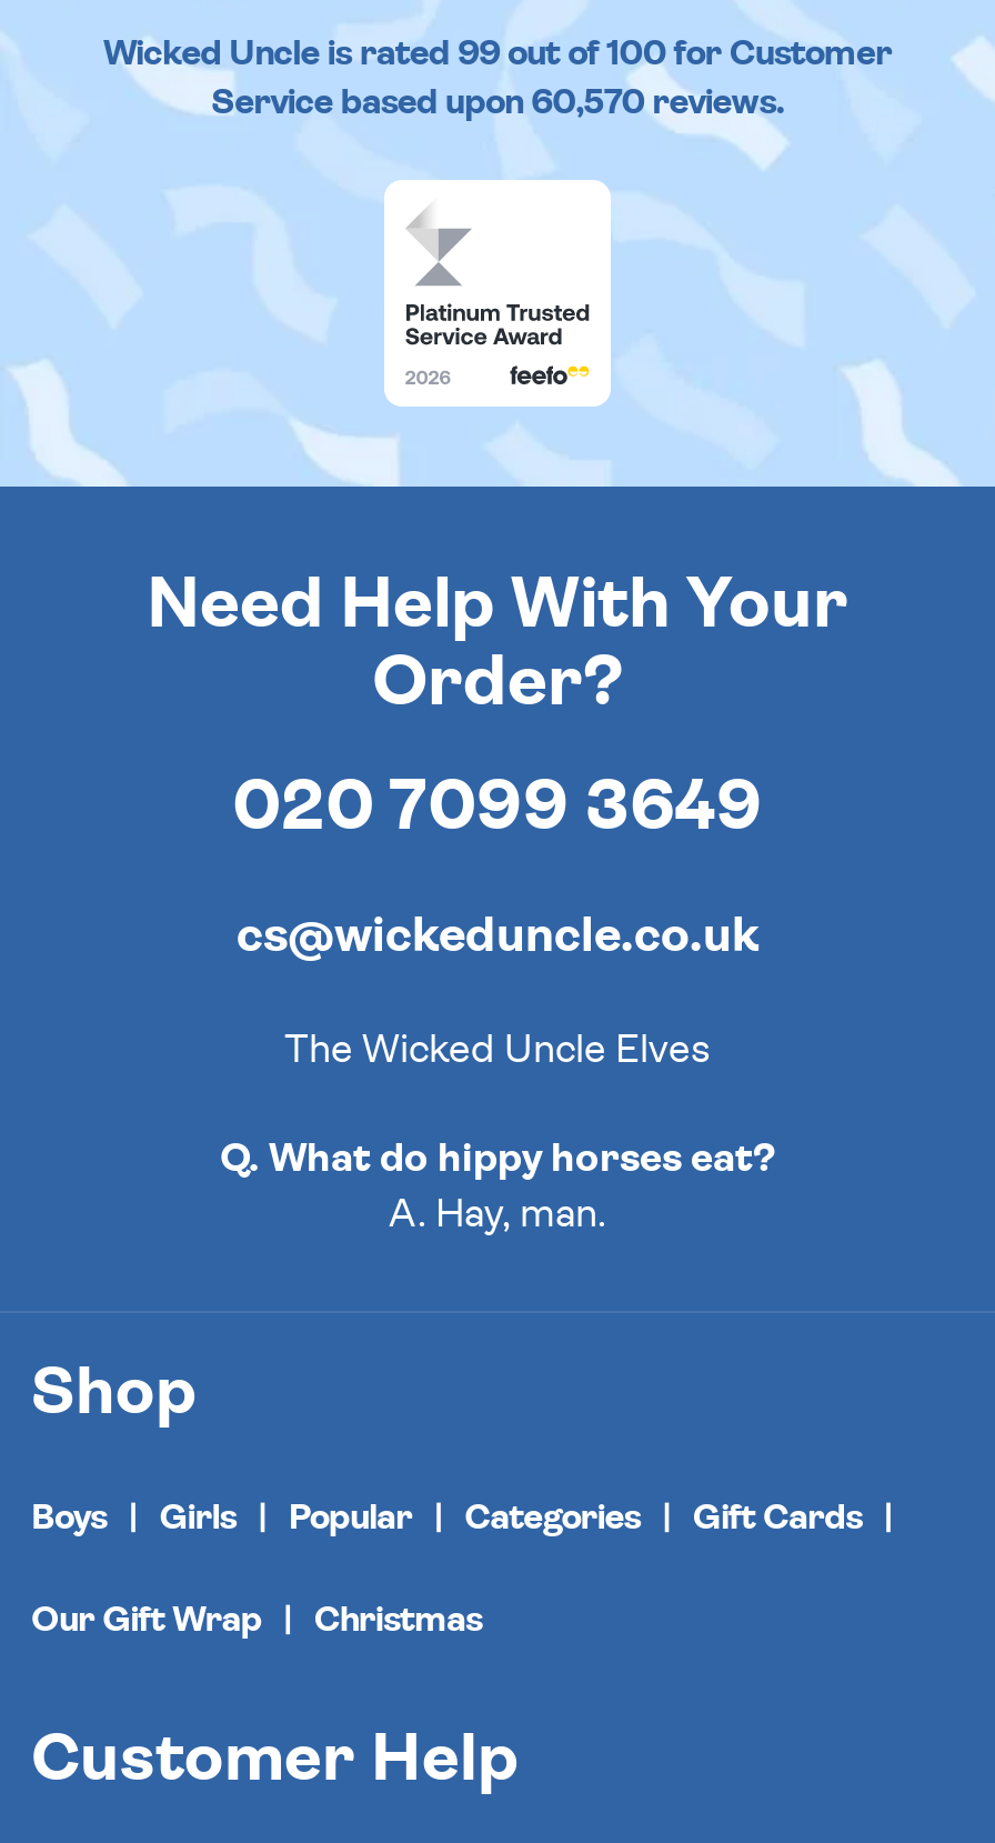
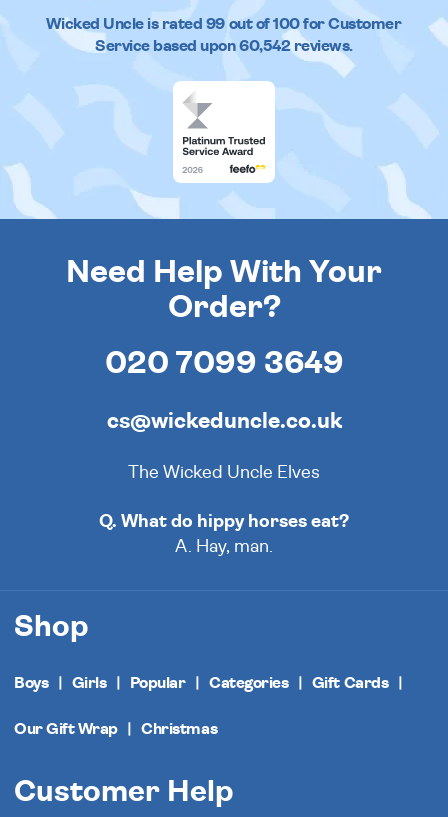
[211,85,784,120] Service based upon 60,570 reviews. -> [95,38,353,54] Service based upon 60,542 reviews.

